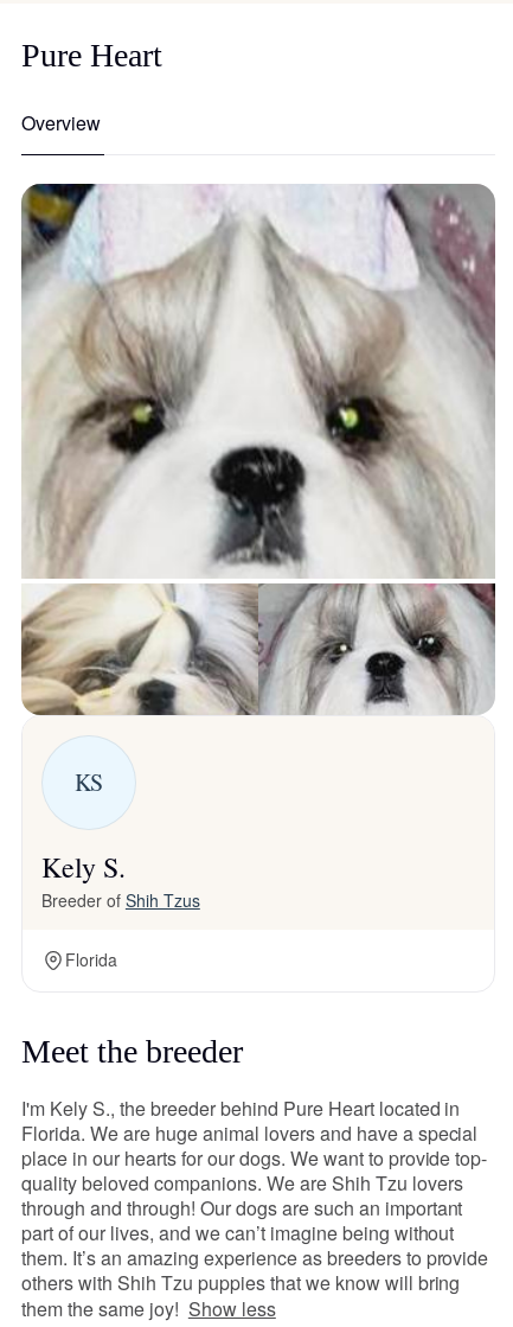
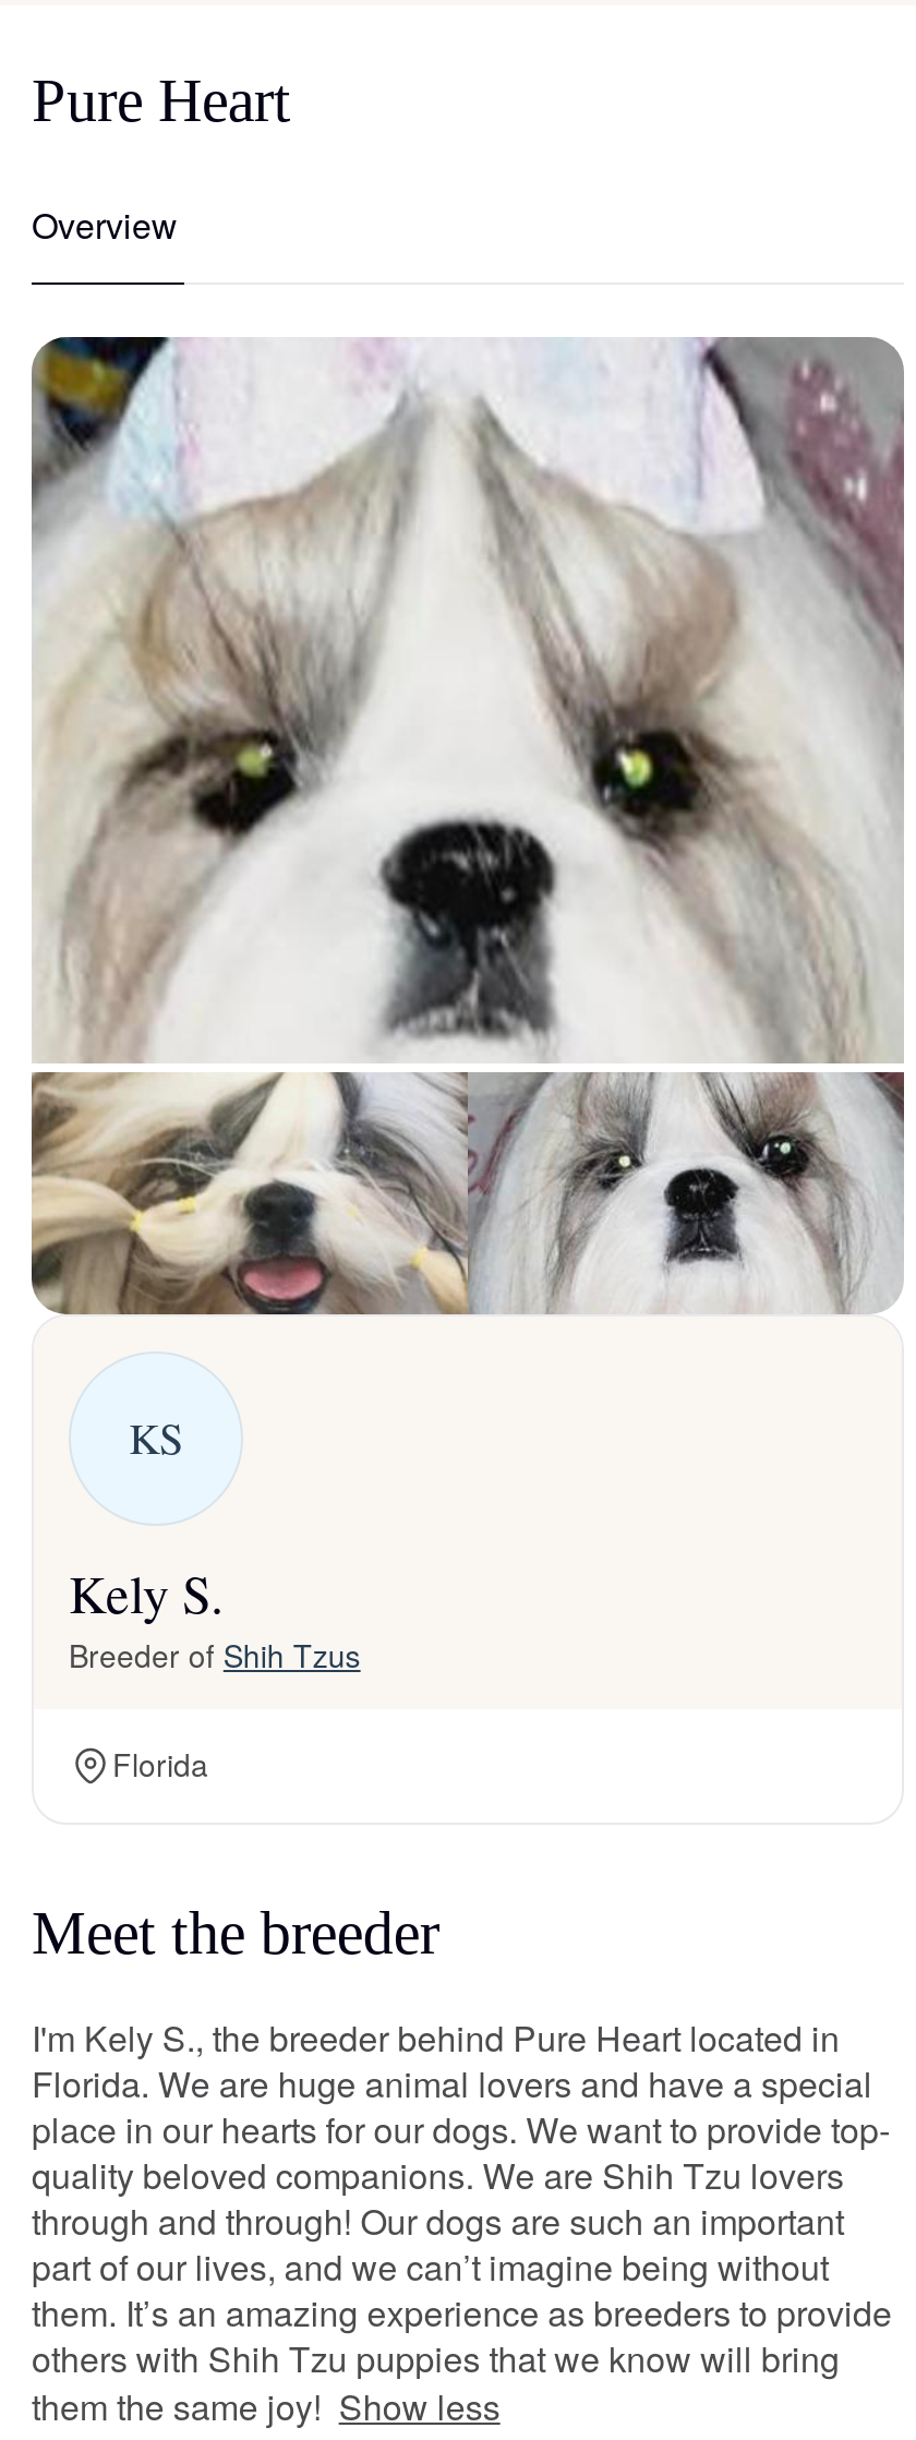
[21,583,495,715] [image] -> [29,1070,904,1317] [image]

